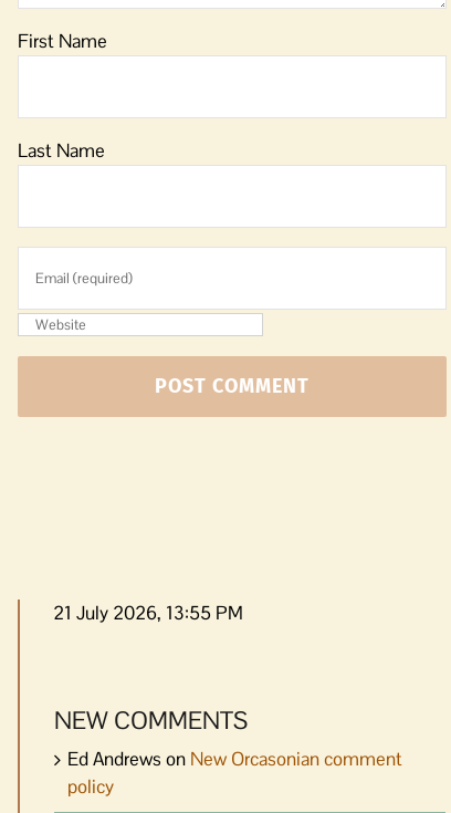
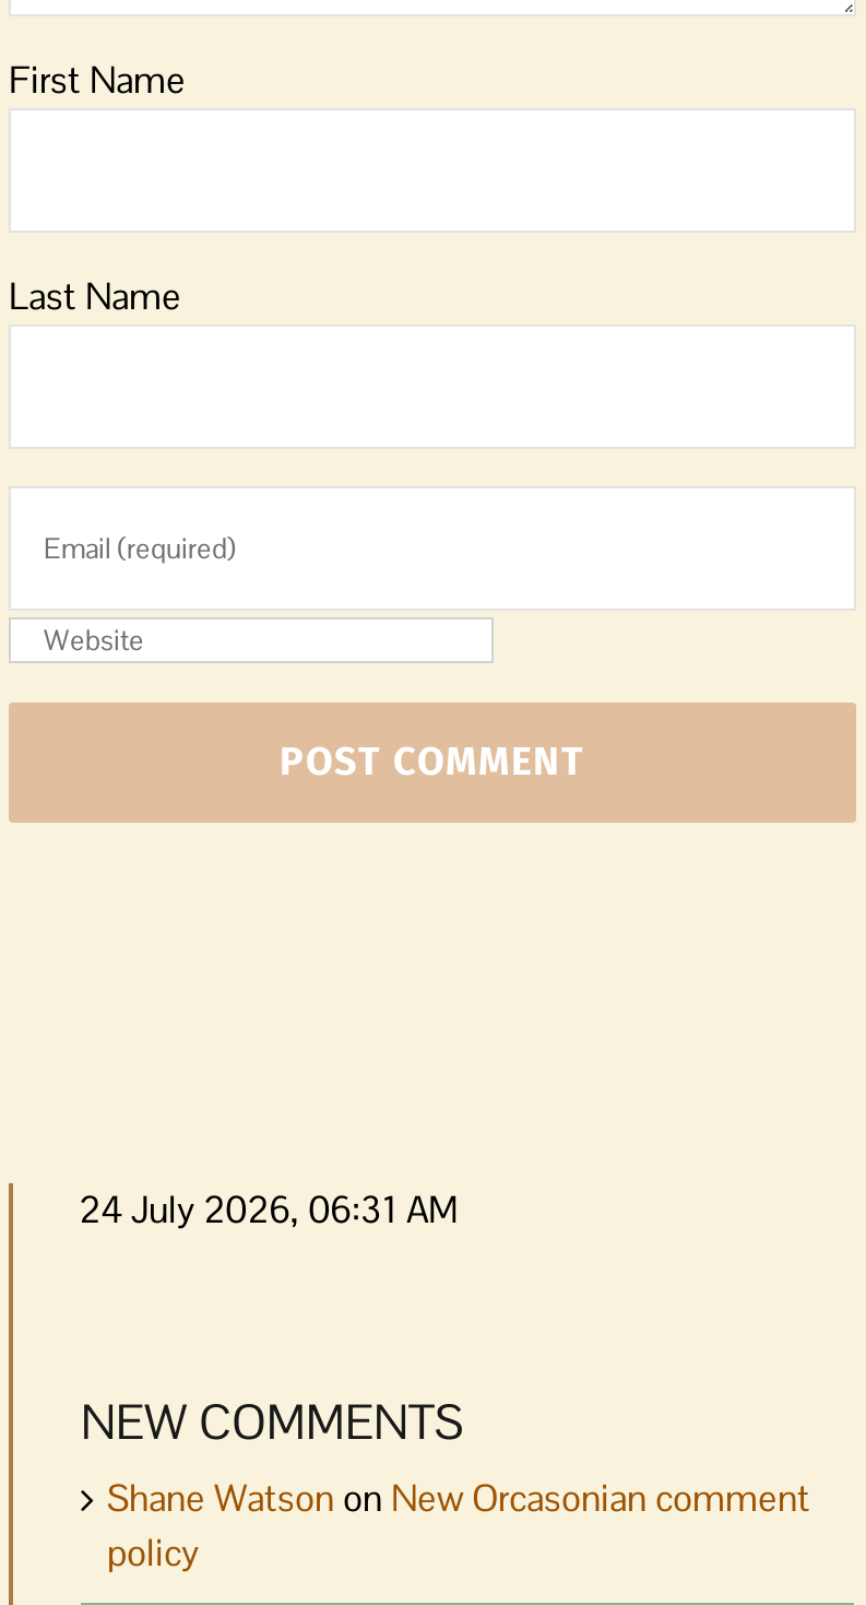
[53,601,243,625] 21 July 2026, 13:55 PM -> [79,1185,459,1234] 24 July 2026, 06:31 AM
[67,746,402,770] Ed Andrews on New Orcasonian comment -> [107,1473,810,1521] Shane Watson on New Orcasonian comment

